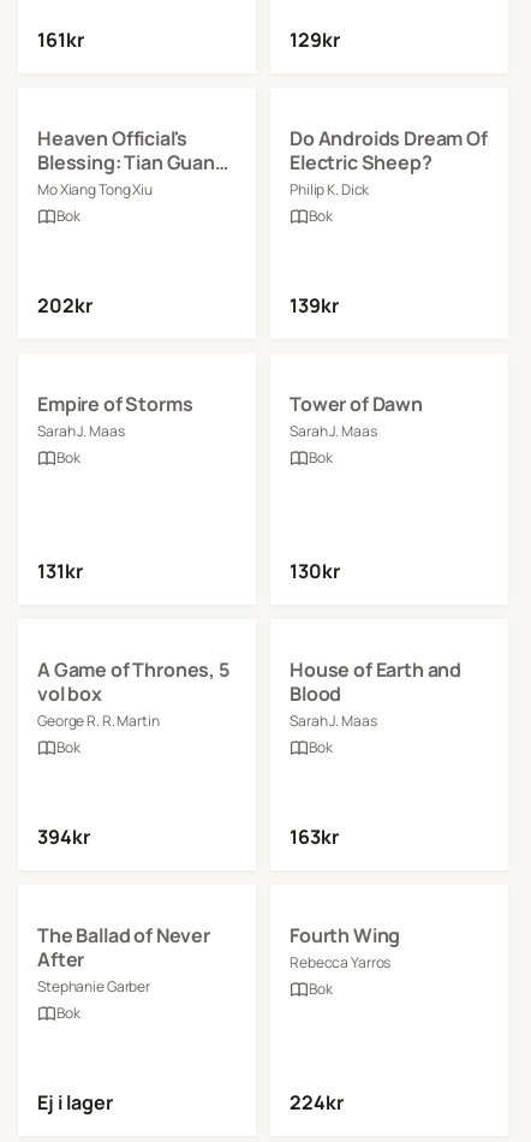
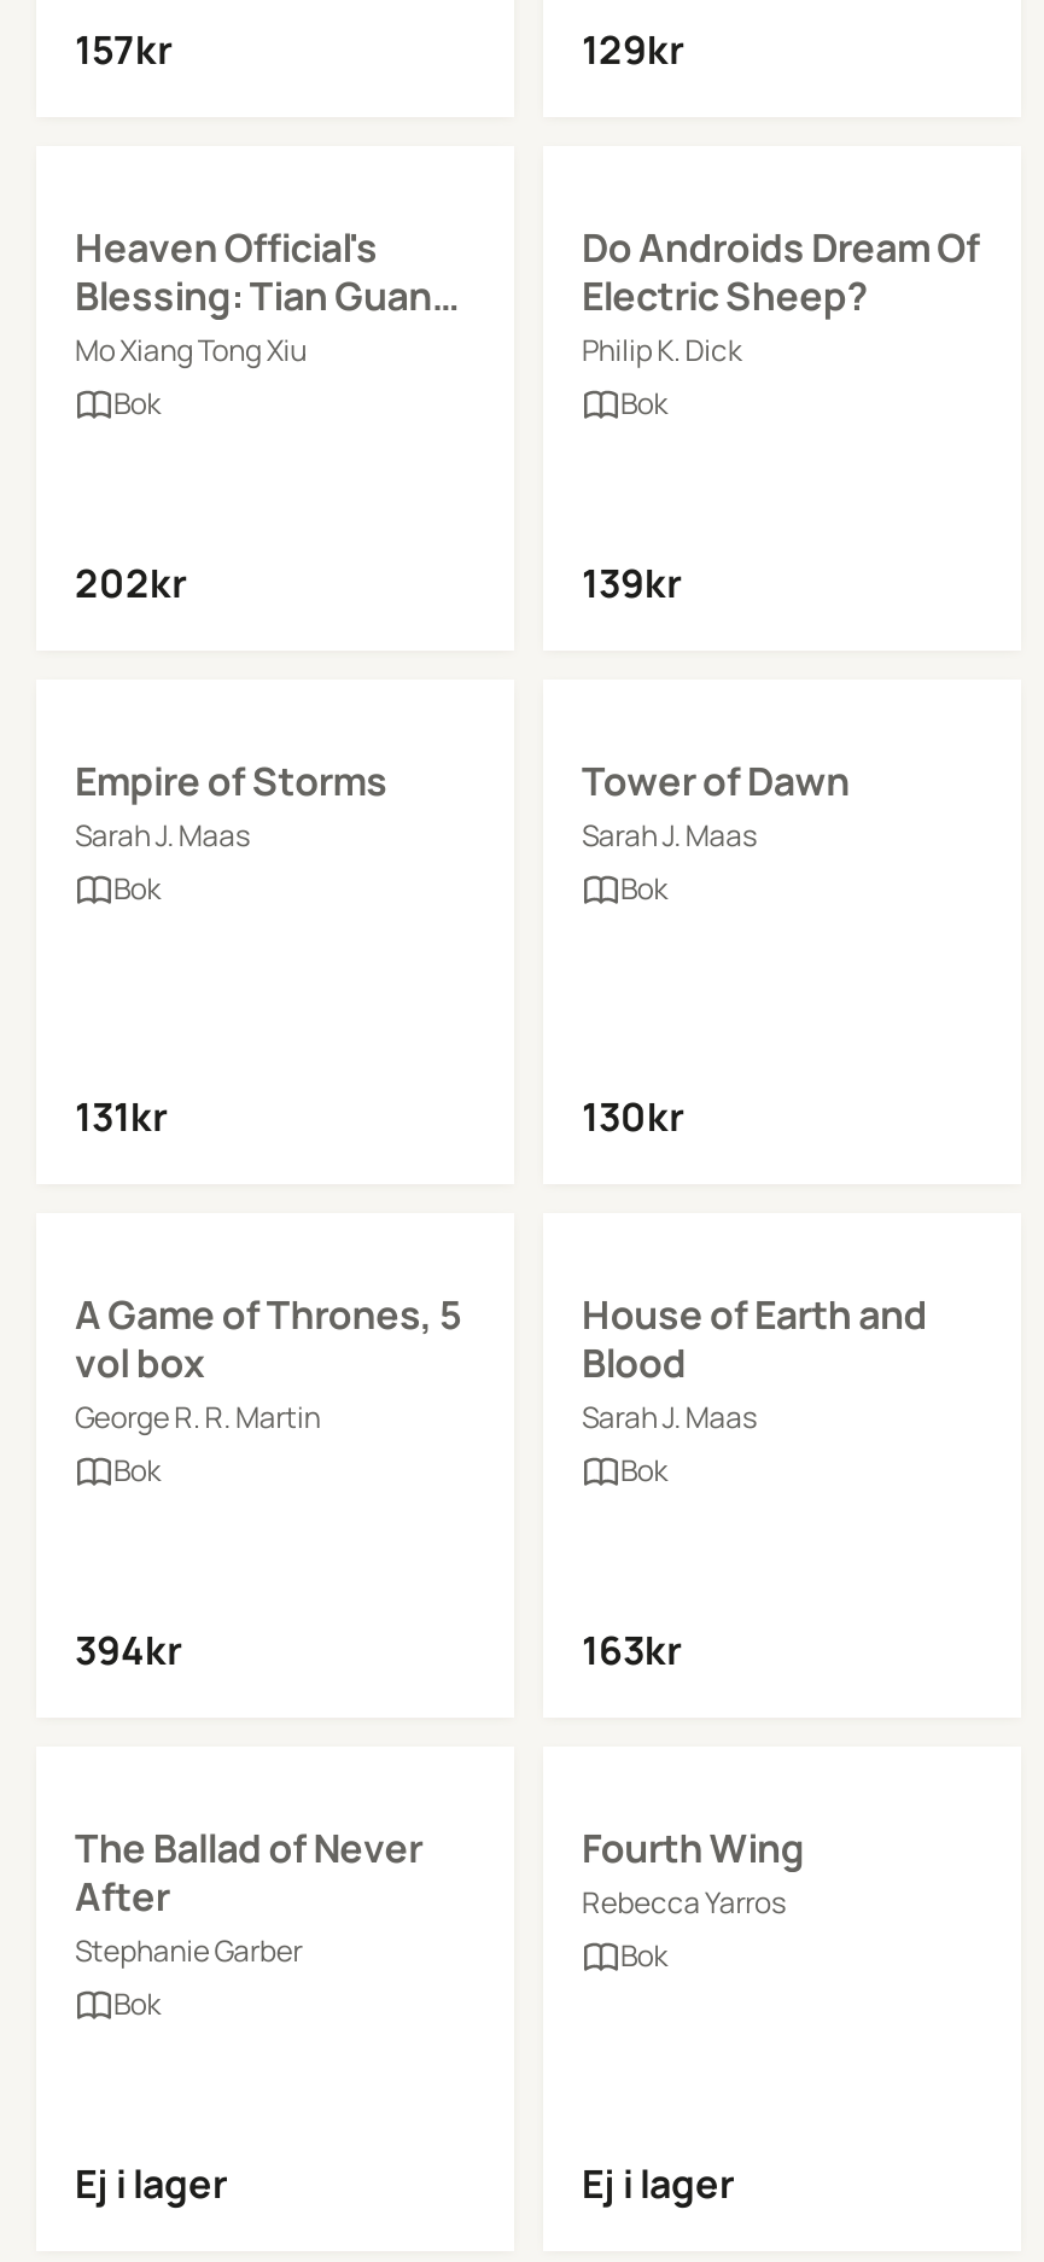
[37,26,84,53] 161kr -> [75,23,172,76] 157kr
[290,1089,344,1116] 224kr -> [582,2157,734,2210] Ej i lager

